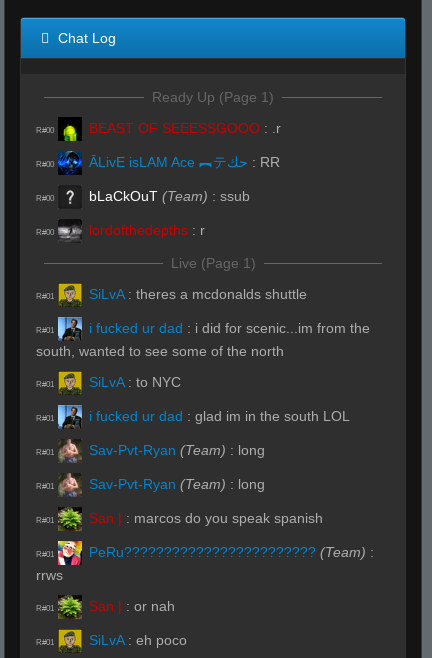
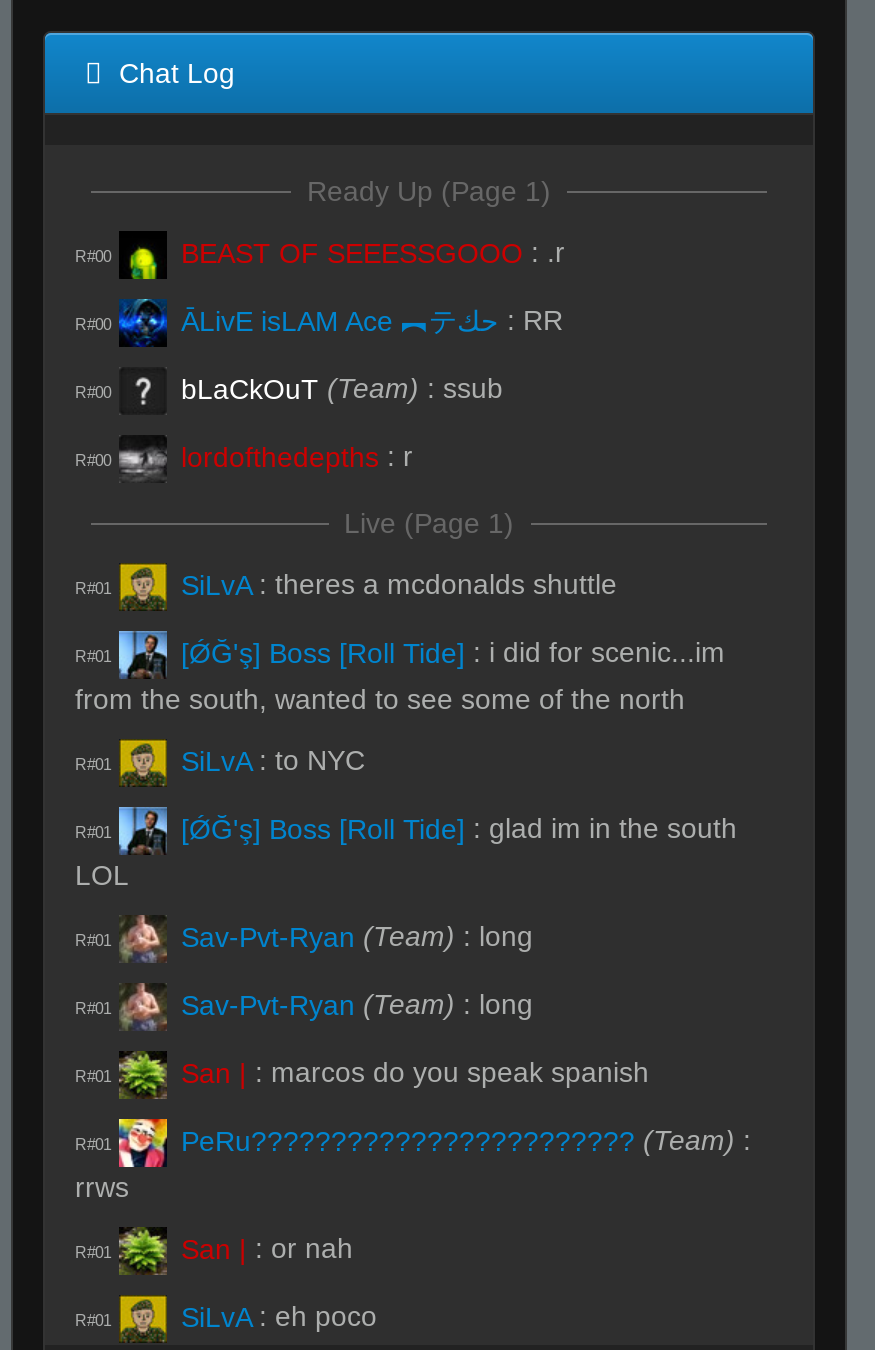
[89,320,370,336] i fucked ur dad : i did for scenic...im from the -> [181,636,725,668] [ǾĞ'ş] Boss [Roll Tide] : i did for scenic...im
[36,343,284,359] south, wanted to see some of the north -> [75,683,685,715] from the south, wanted to see some of the north
[89,408,350,424] i fucked ur dad : glad im in the south LOL -> [75,812,737,891] [ǾĞ'ş] Boss [Roll Tide] : glad im in the south | LOL

